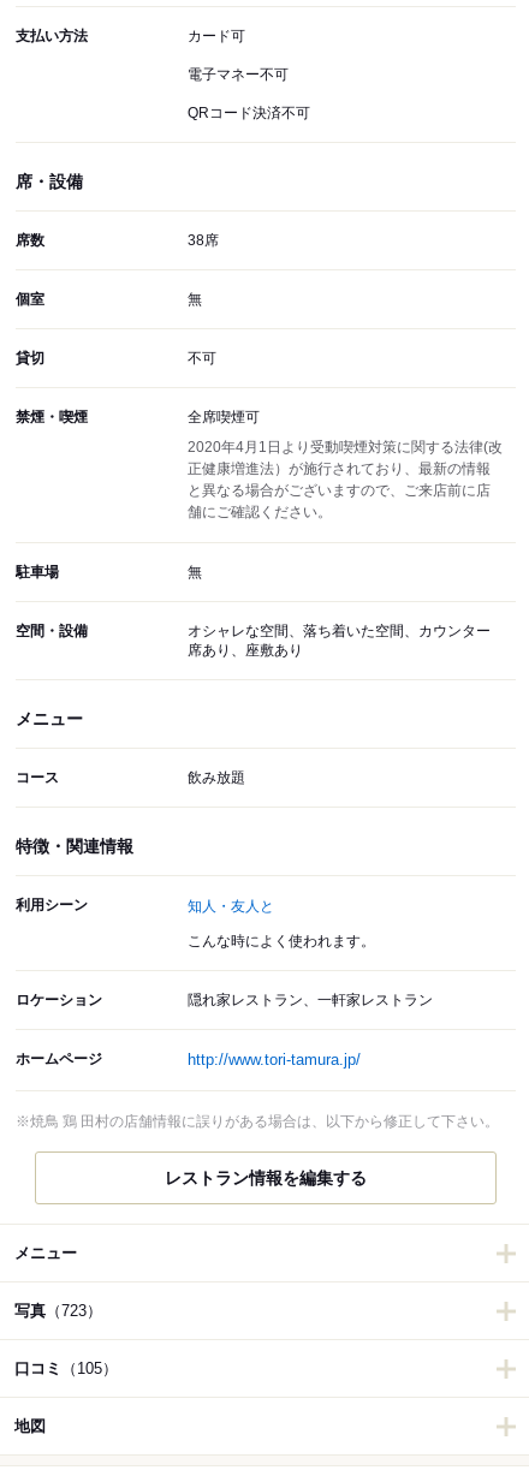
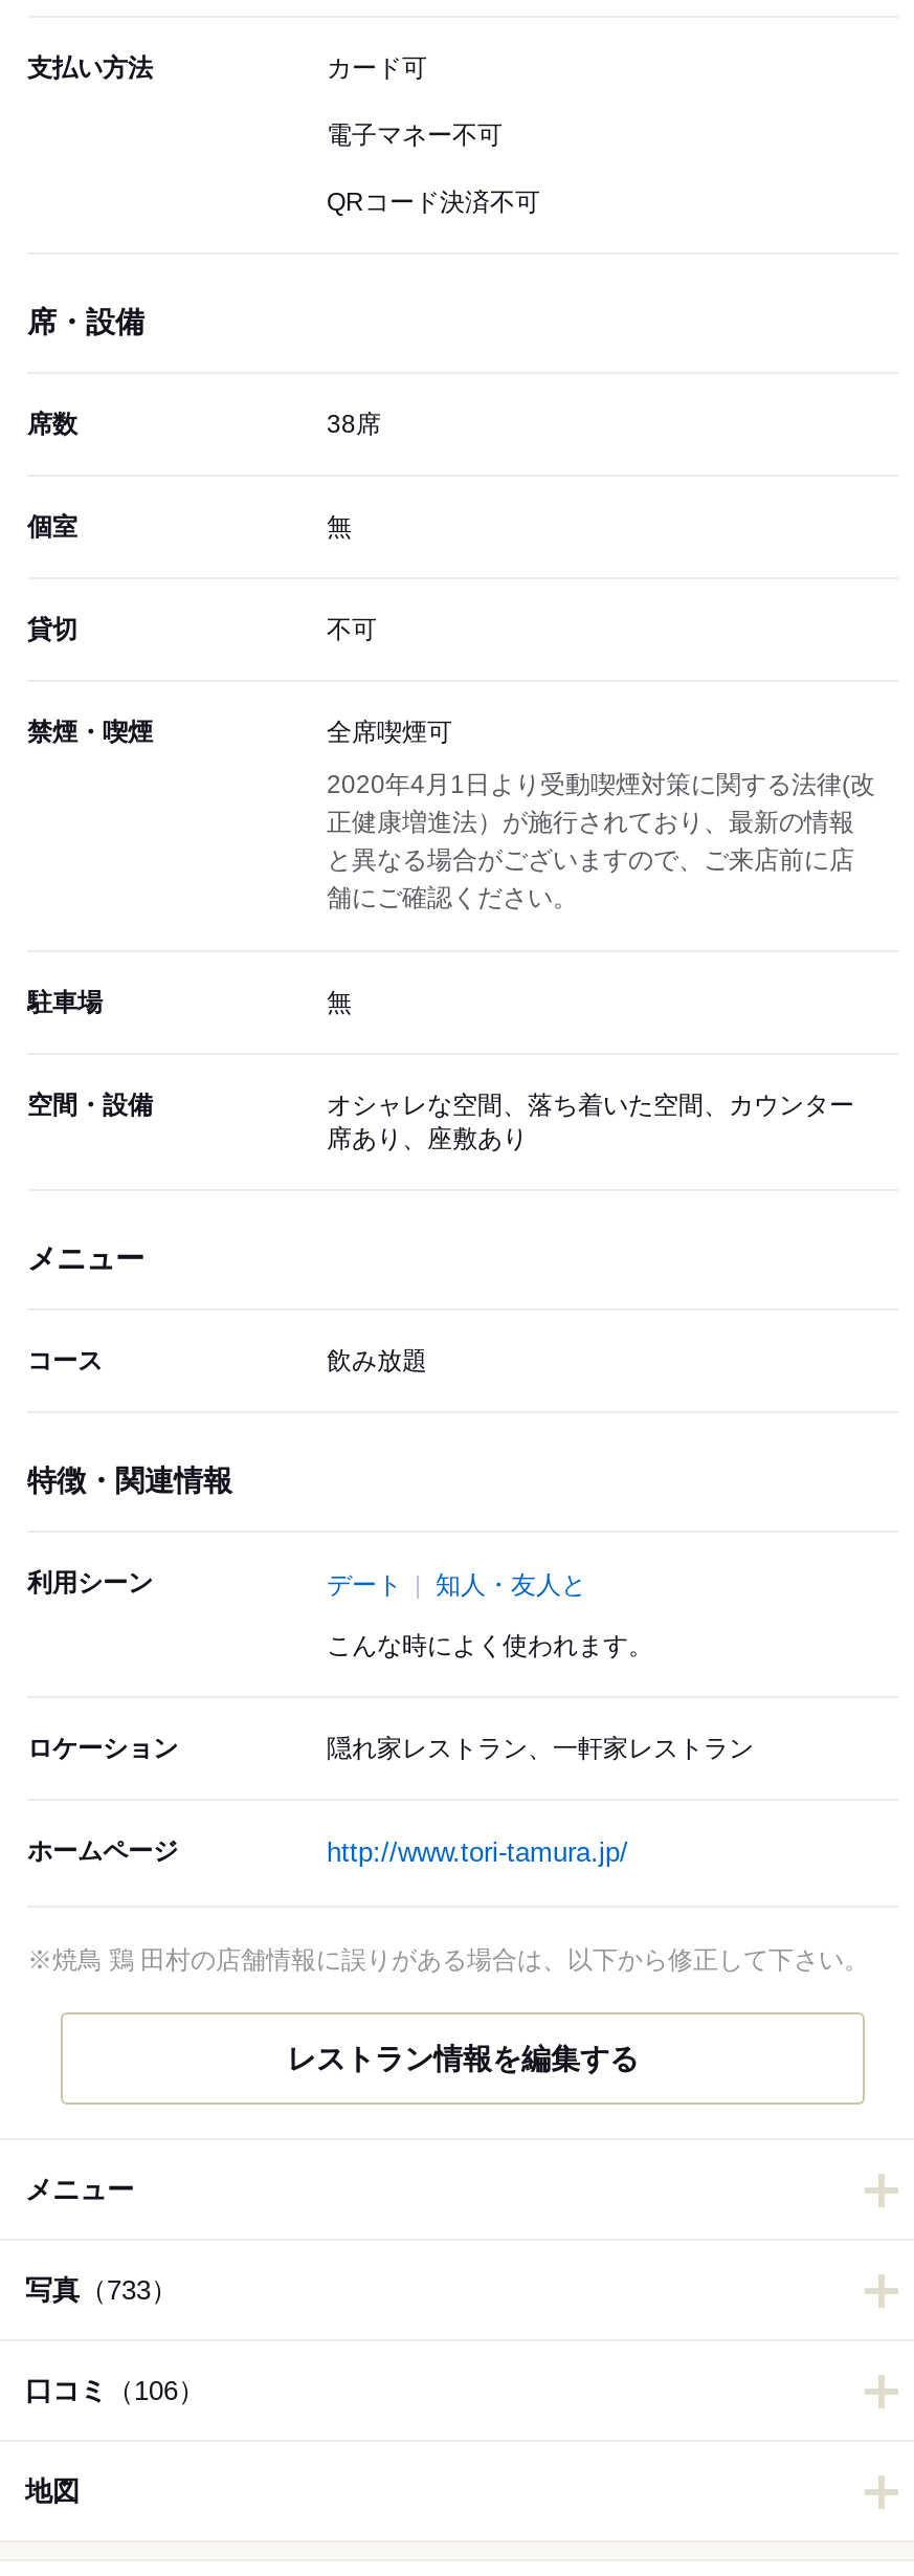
none -> [327,1570,402,1600] デート
[14,1302,102,1320] 写真（723） -> [25,2274,178,2306] 写真（733）
[14,1359,118,1377] 口コミ（105） -> [25,2375,205,2406] 口コミ（106）

